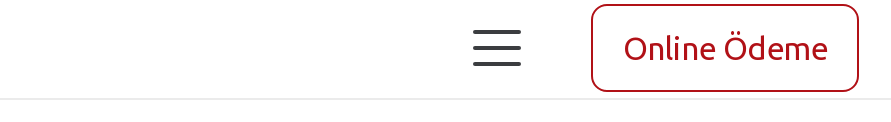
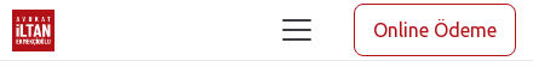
none -> [11,8,56,53] [image]

